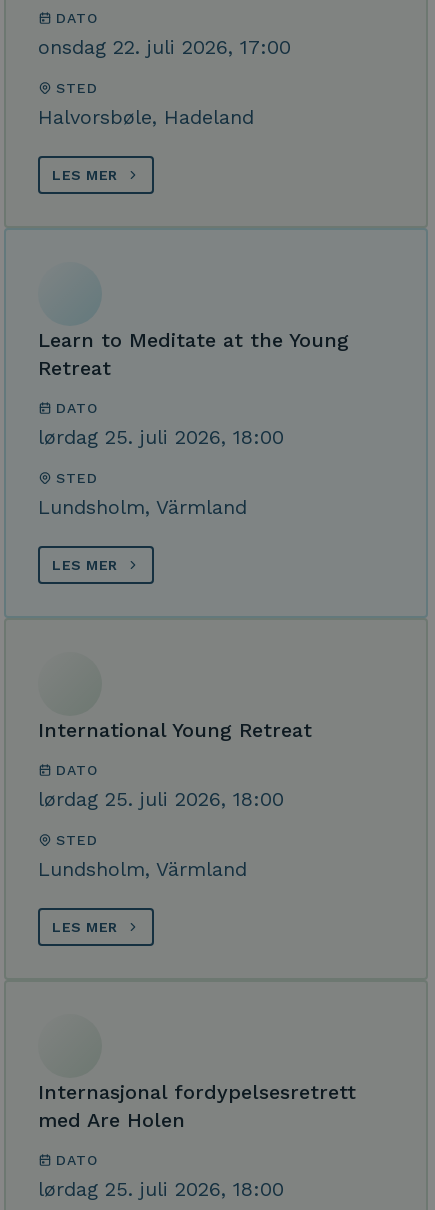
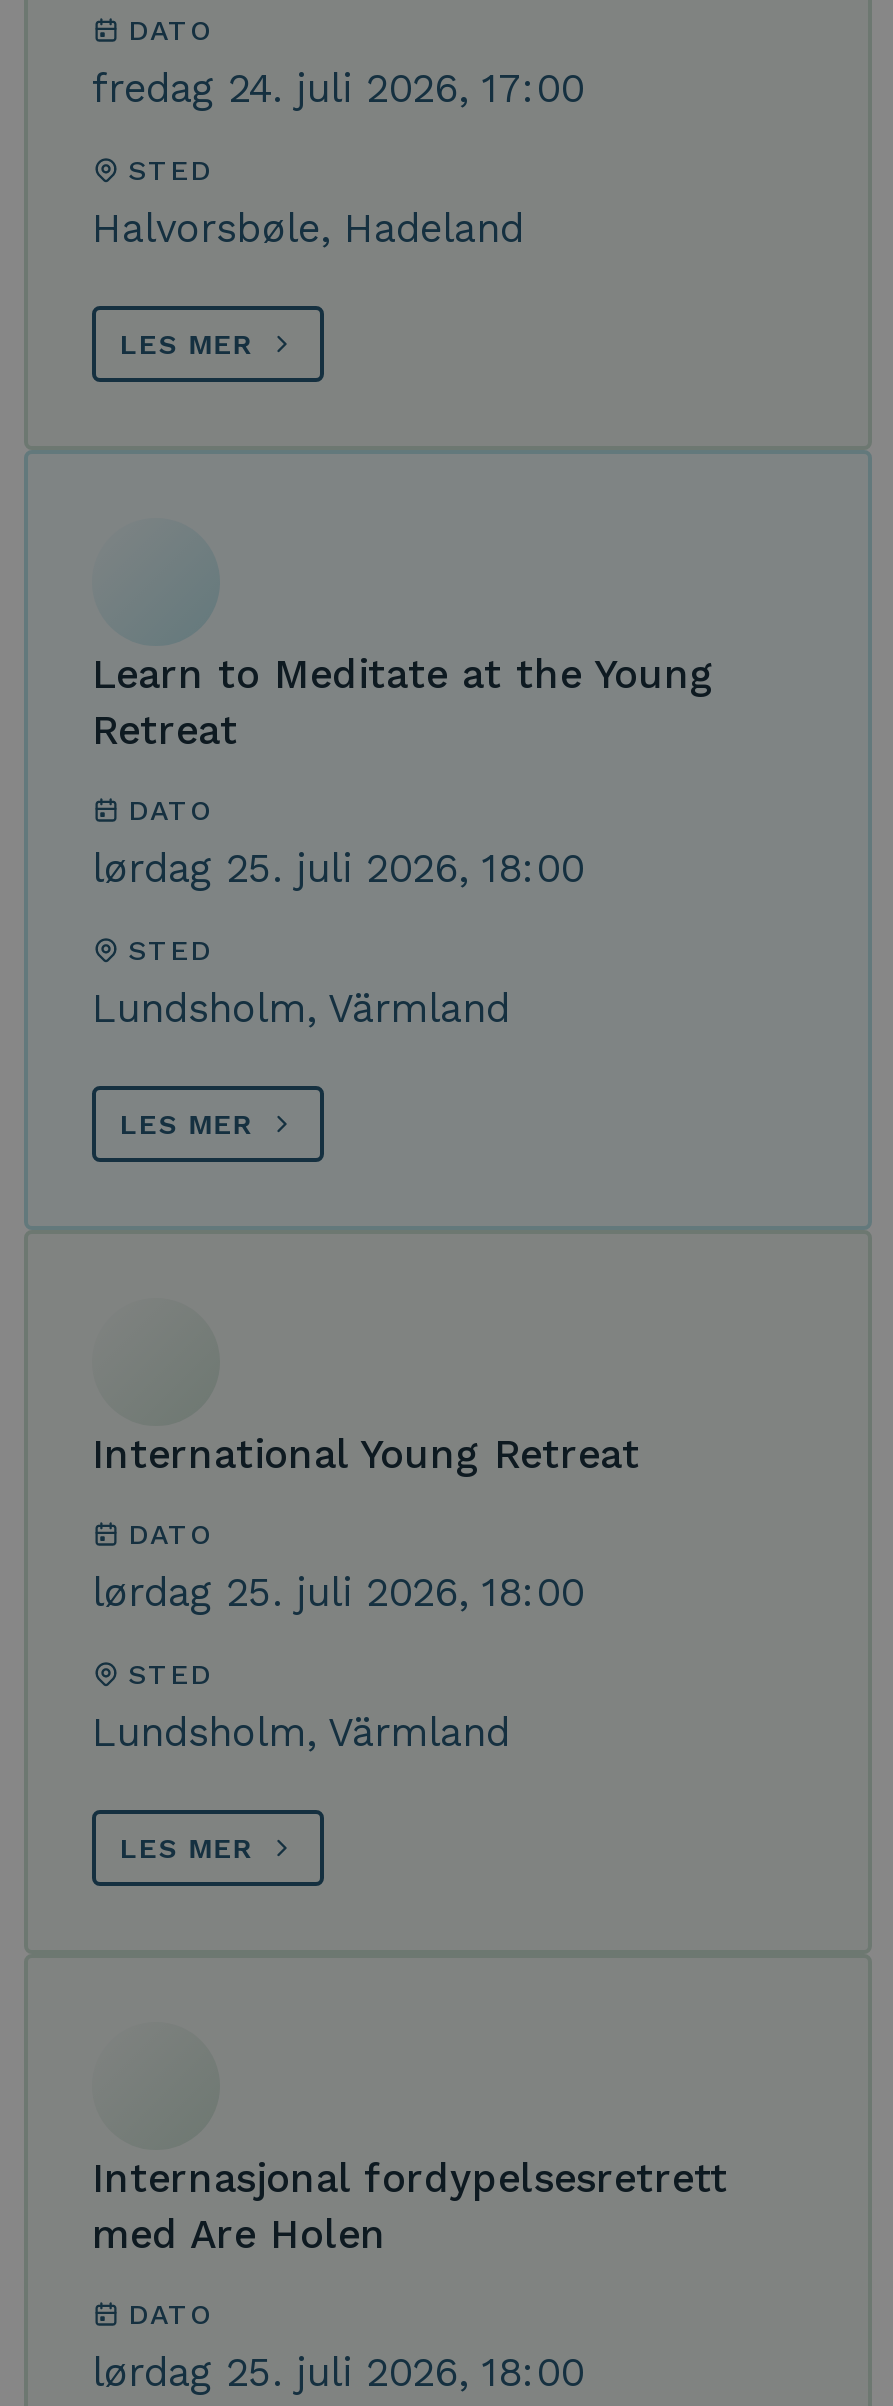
[38,35,291,59] onsdag 22. juli 2026, 17:00 -> [92,64,584,112] fredag 24. juli 2026, 17:00

